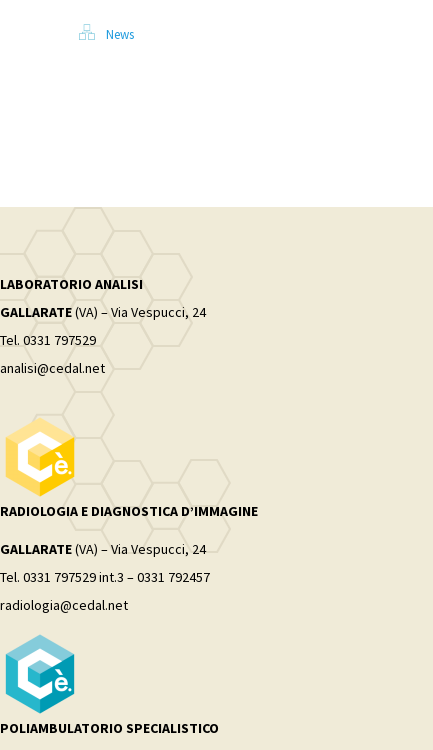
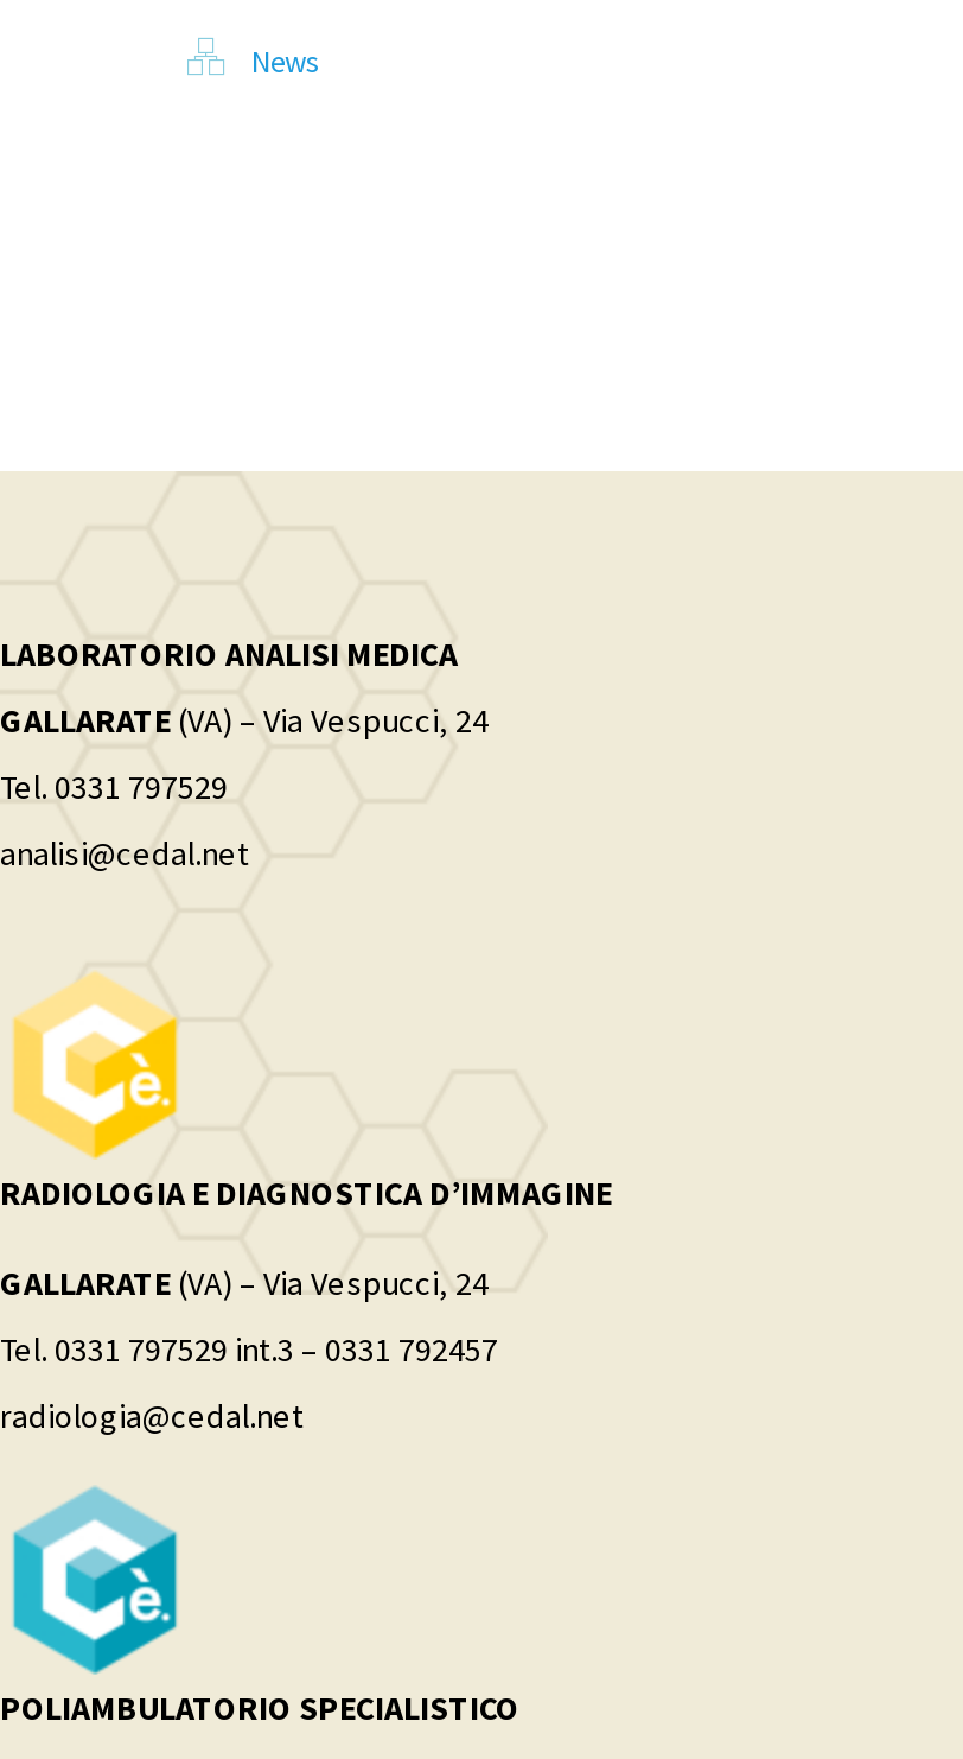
[0,275,143,293] LABORATORIO ANALISI -> [0,633,458,675] LABORATORIO ANALISI MEDICA

